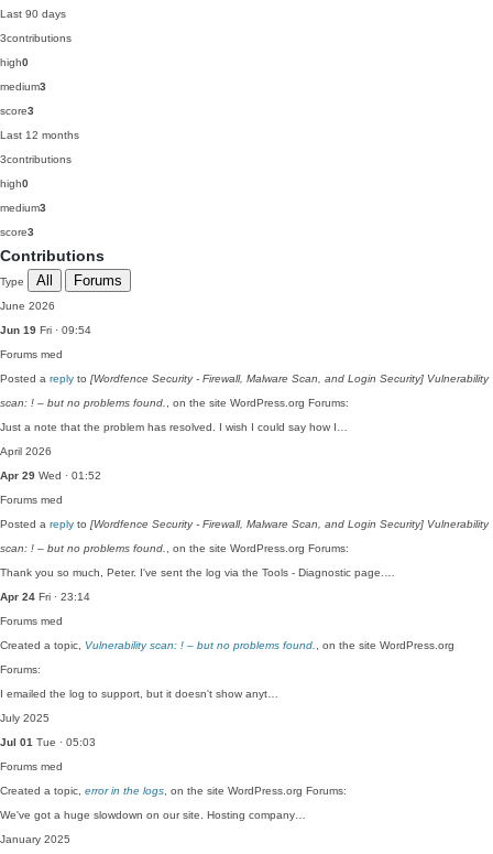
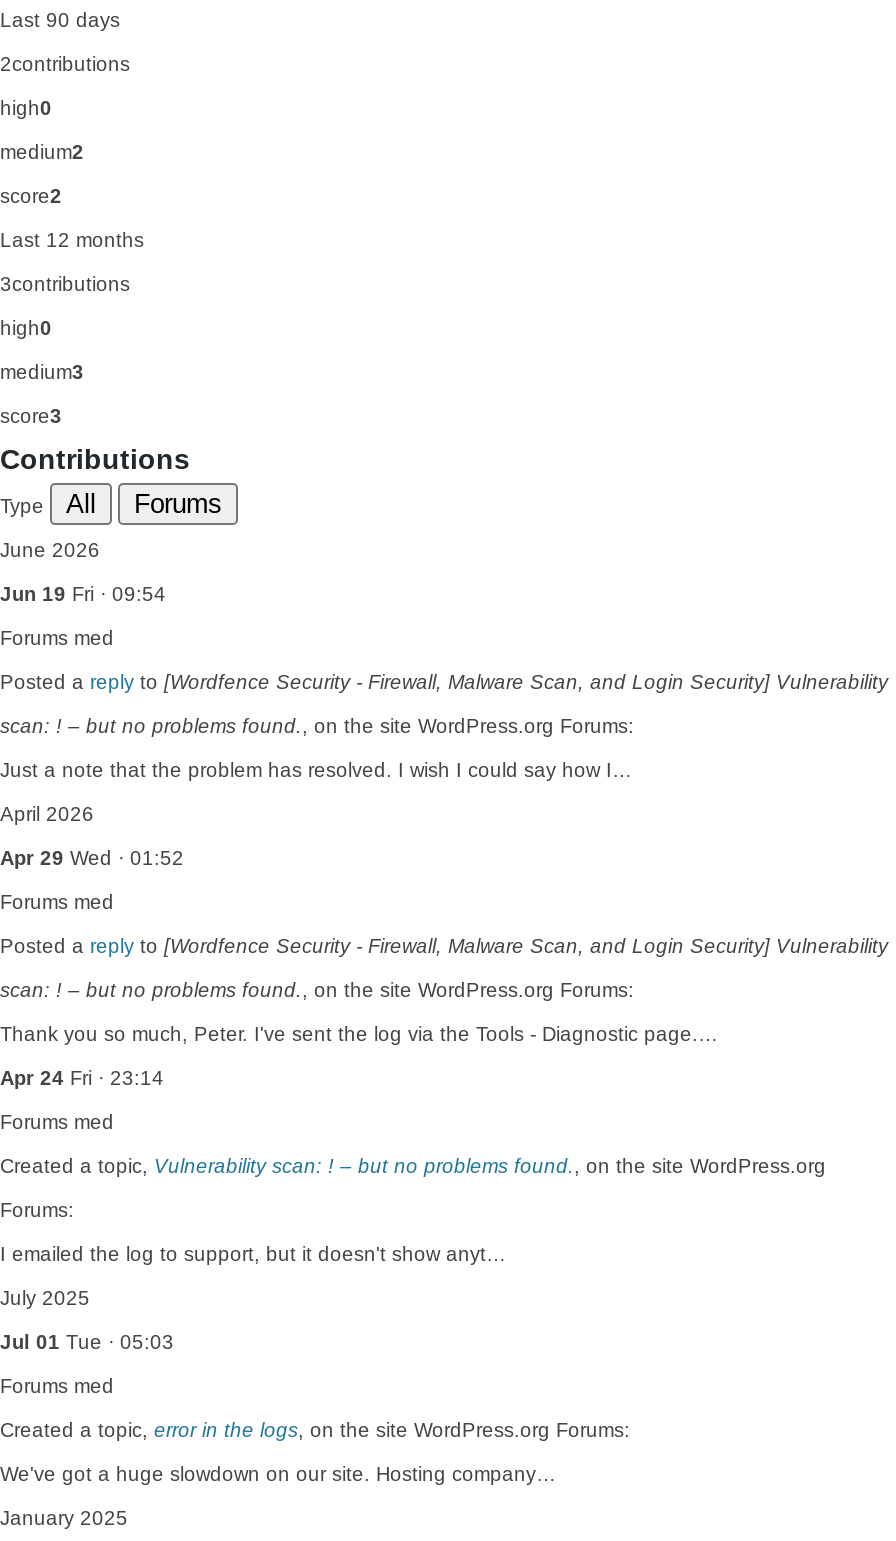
[0,32,72,44] 3contributions -> [0,53,130,75] 2contributions
[0,80,46,93] medium3 -> [0,141,84,163] medium2
[0,105,34,117] score3 -> [0,185,62,207] score2

